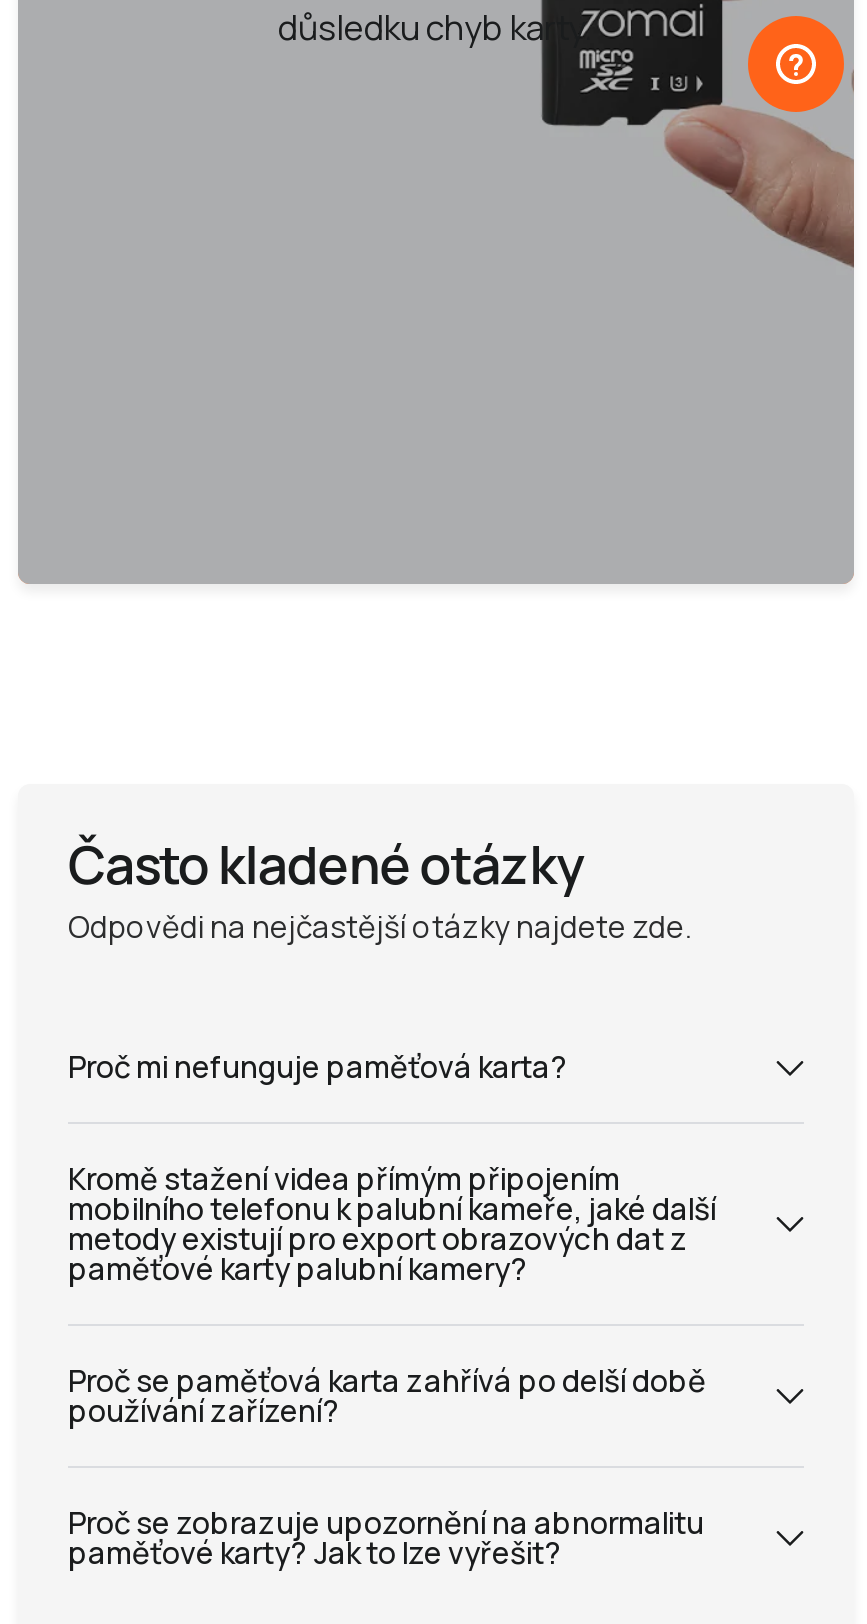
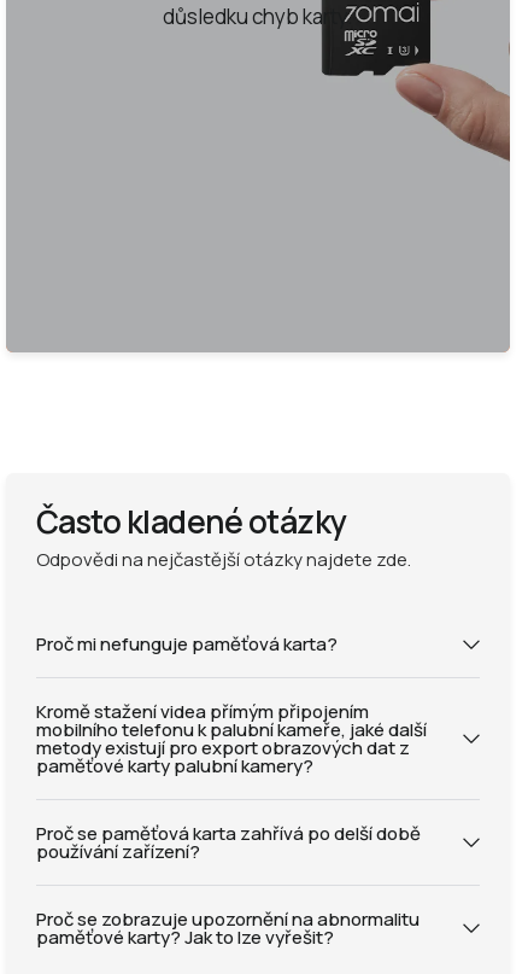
[746,14,846,114] [image] -> none

